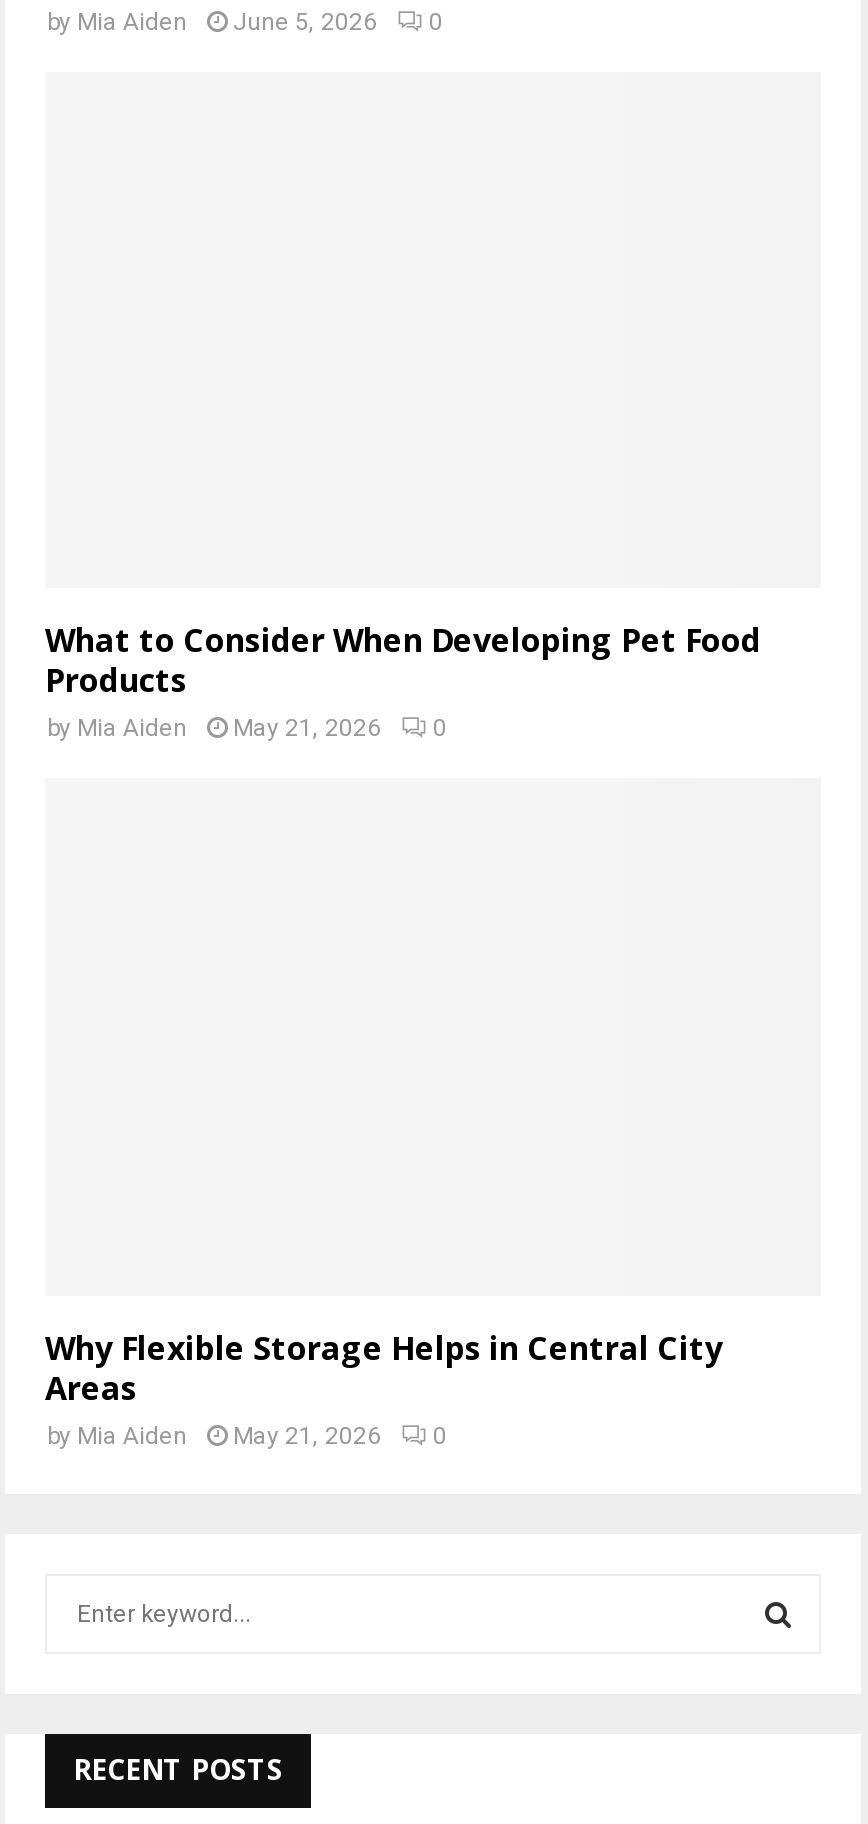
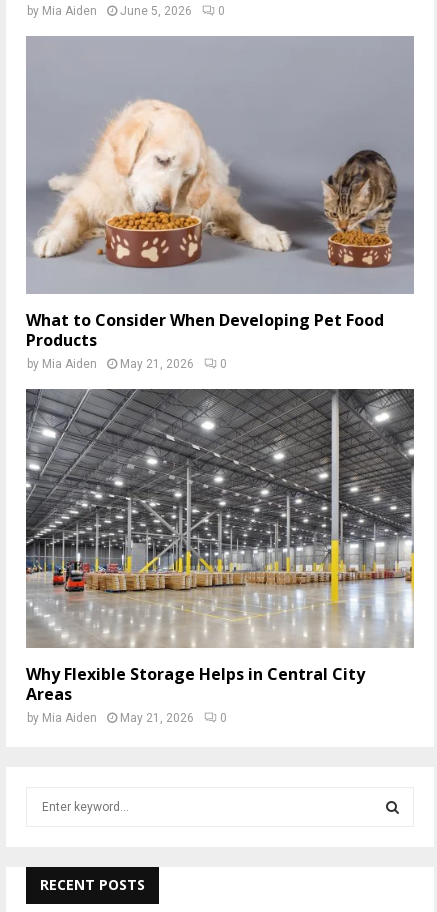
none -> [25,36,415,294] [image]
none -> [25,388,415,649] [image]

